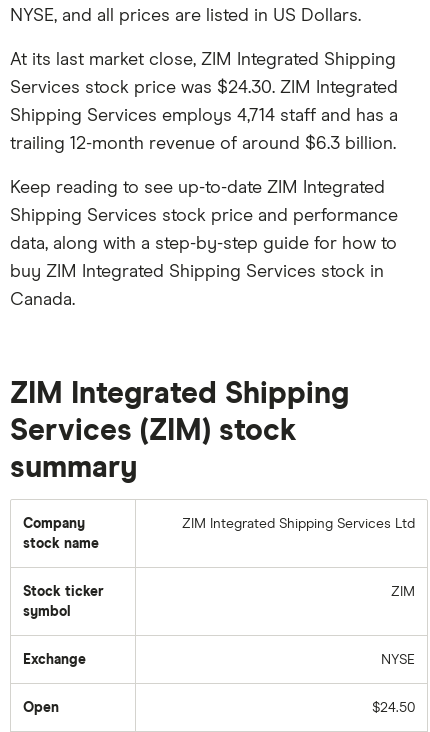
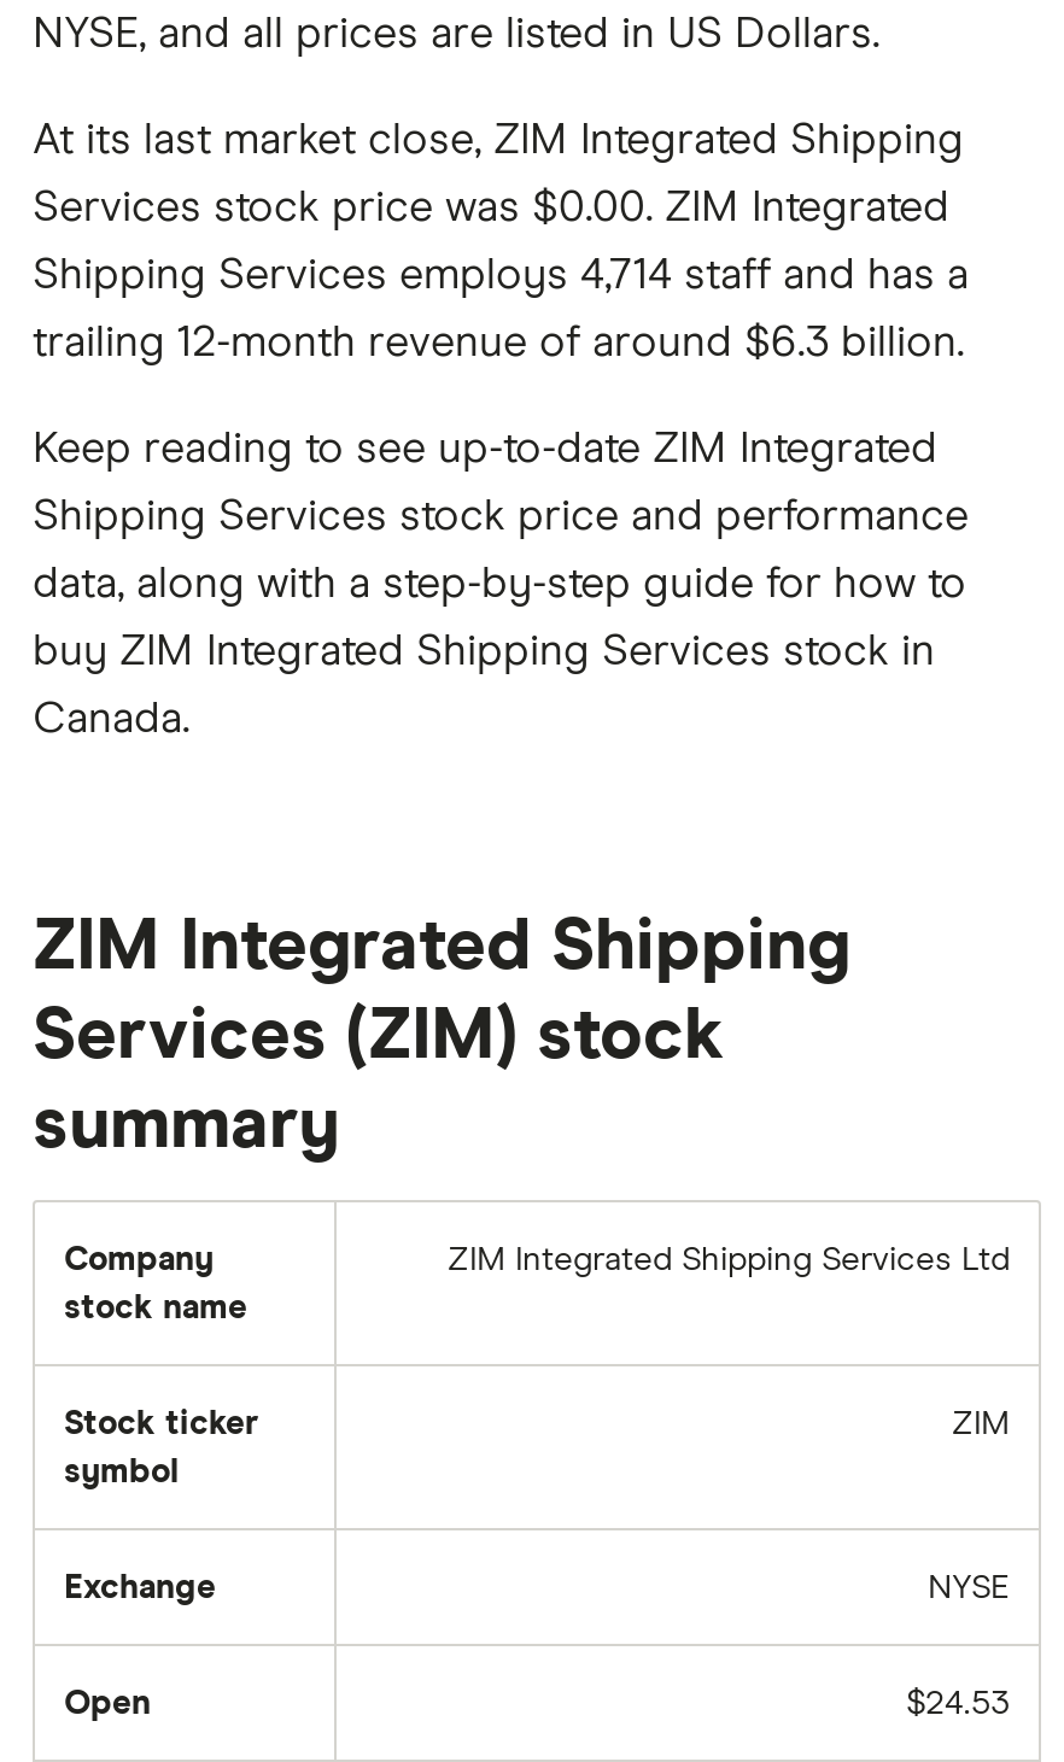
[10,79,398,97] Services stock price was $24.30. ZIM Integrated -> [33,187,949,230] Services stock price was $0.00. ZIM Integrated
[372,701,415,715] $24.50 -> [906,1687,1010,1721] $24.53

